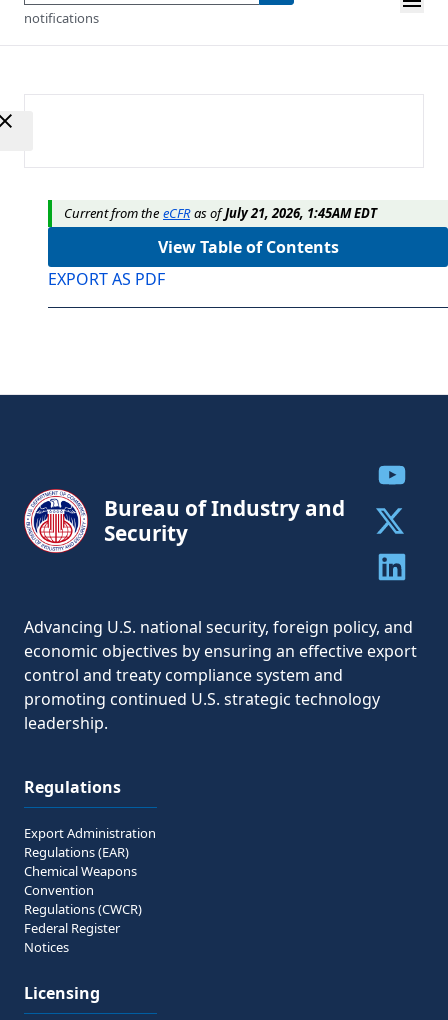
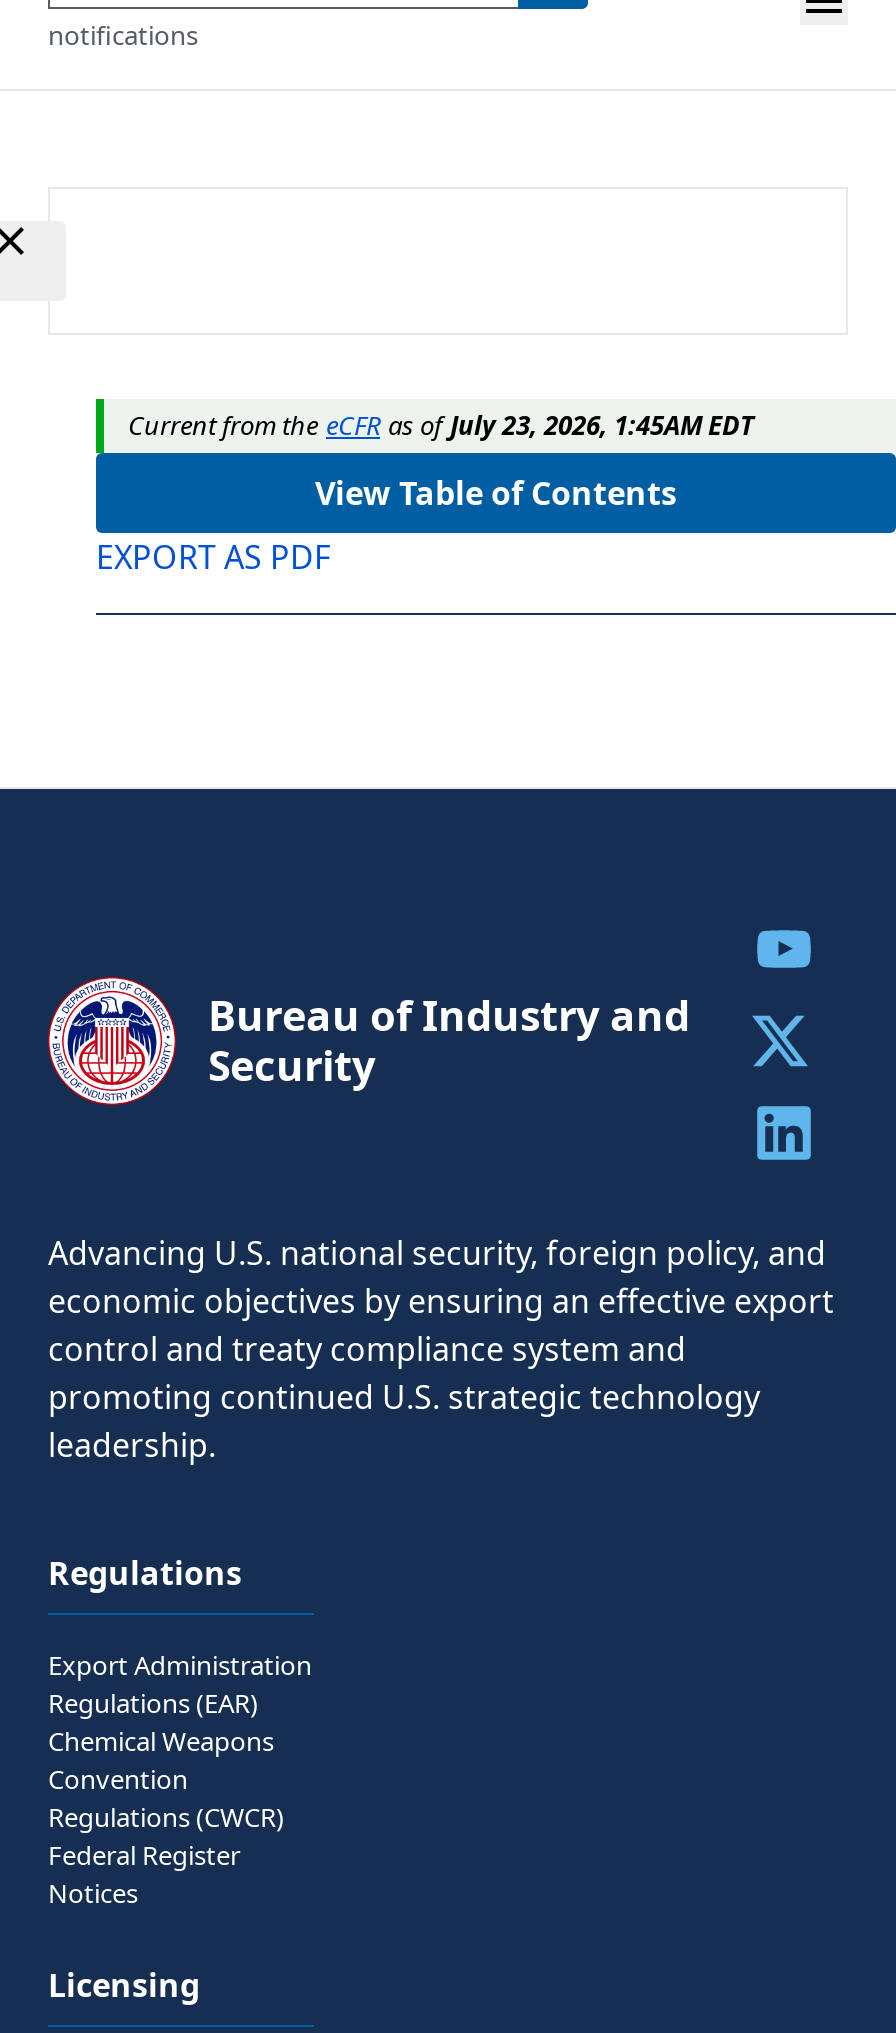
[64,204,377,222] Current from the eCFR as of July 21, 2026, 1:45AM EDT -> [128,407,754,443] Current from the eCFR as of July 23, 2026, 1:45AM EDT

